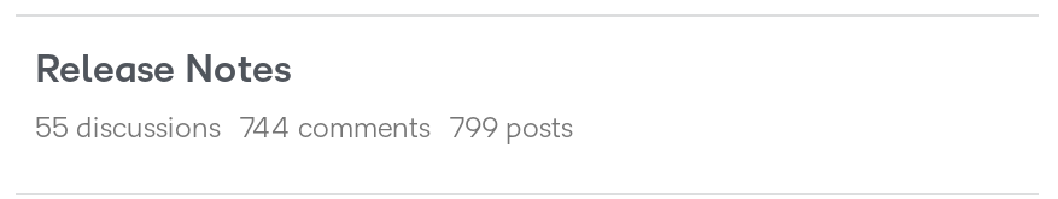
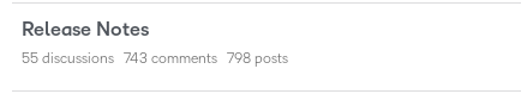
[240,113,431,145] 744 comments -> [124,51,217,67] 743 comments
[450,113,573,145] 799 posts -> [227,51,288,67] 798 posts

